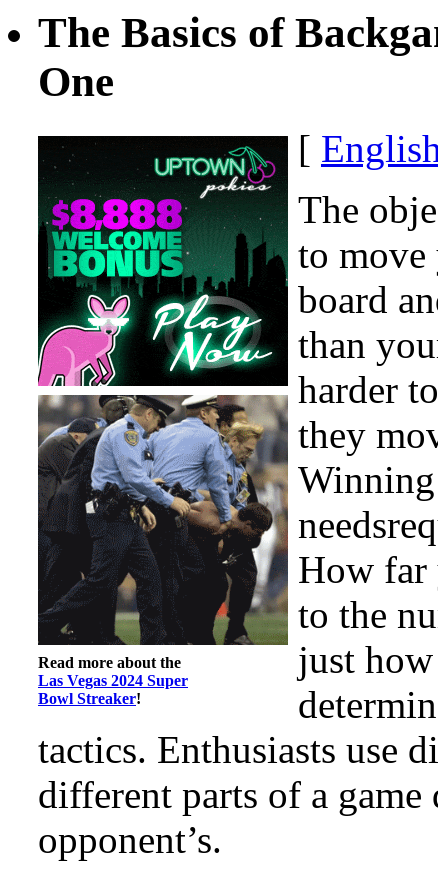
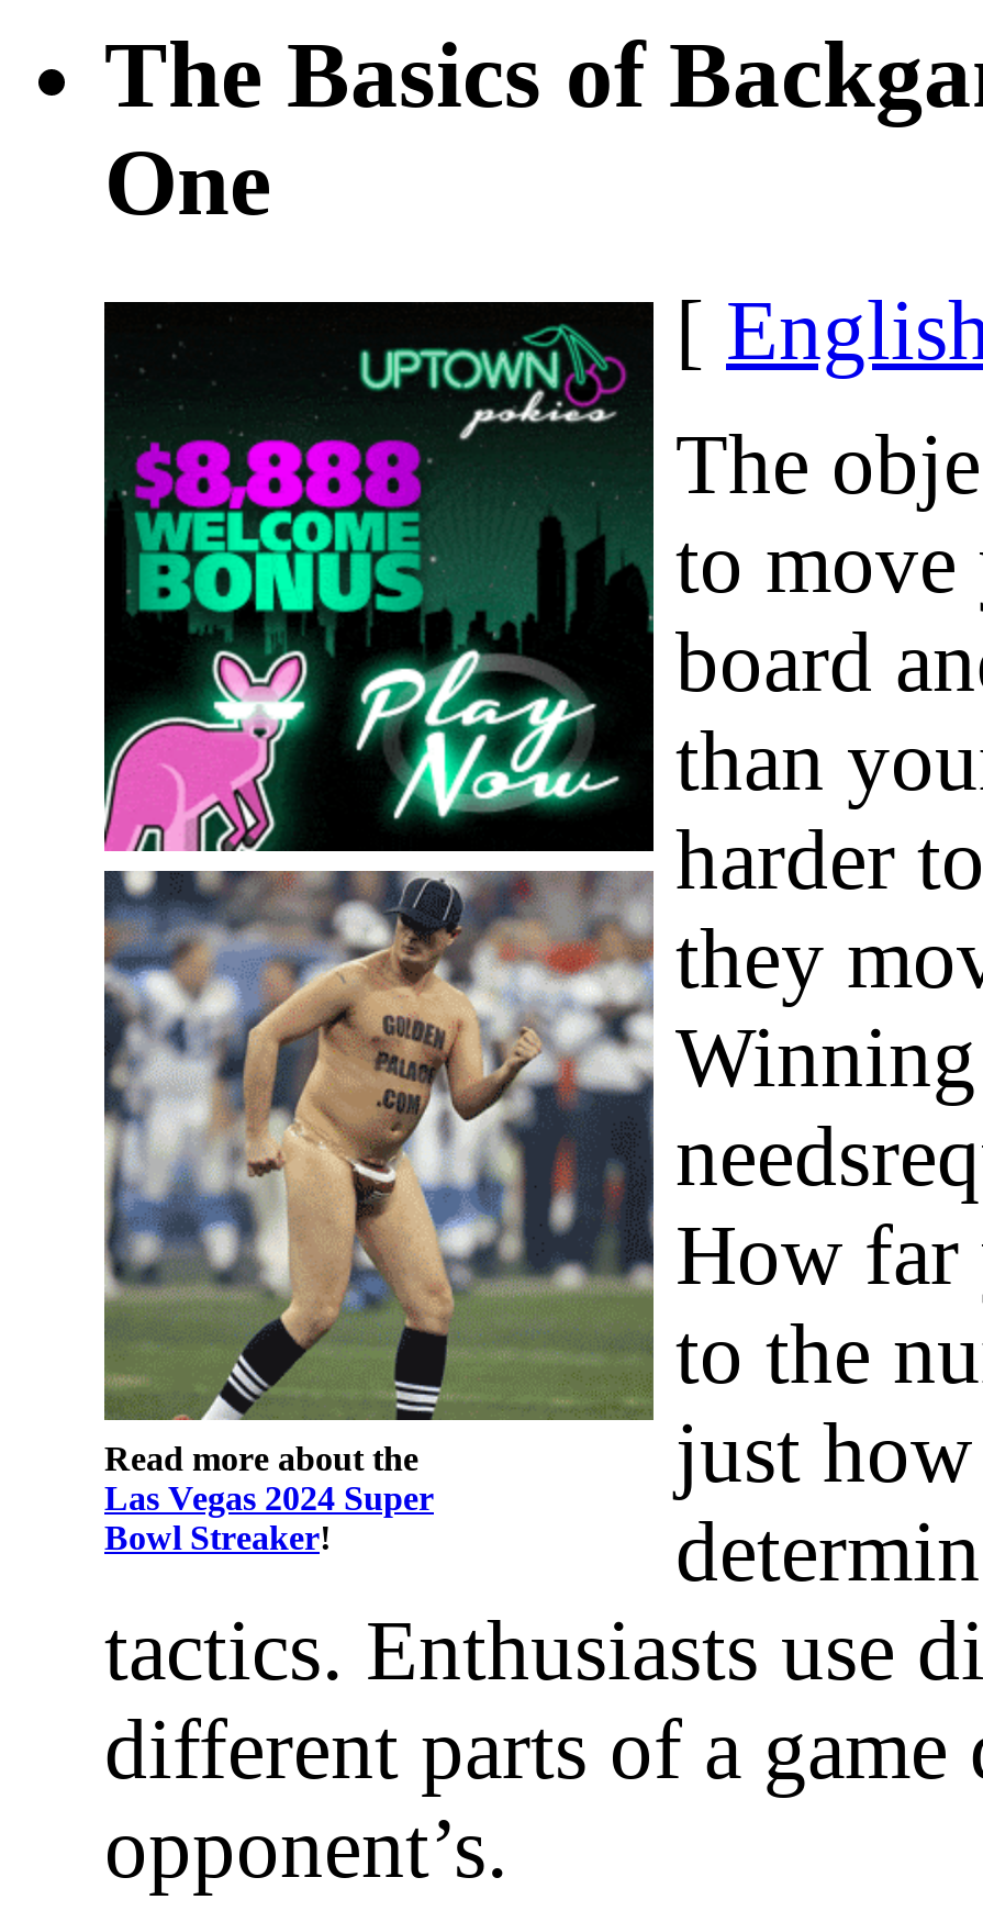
[37,394,289,646] [image] -> [102,869,656,1422] [image]

